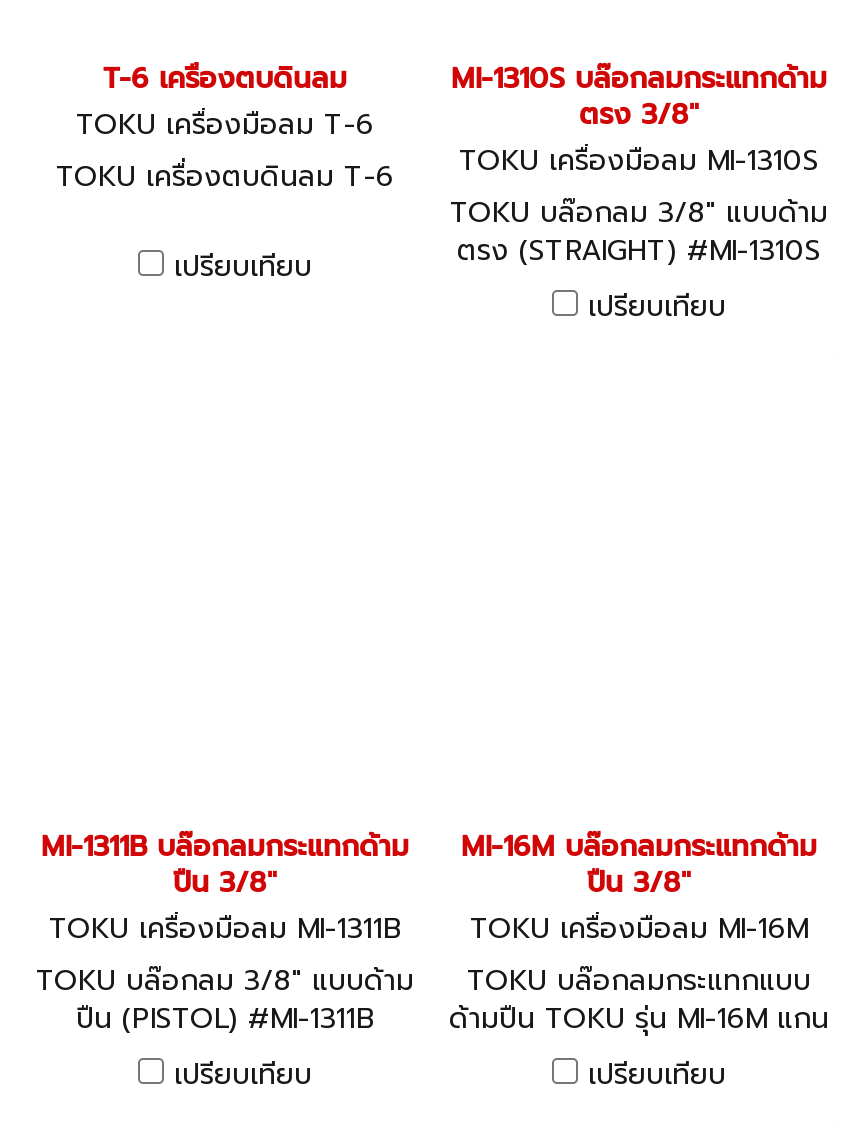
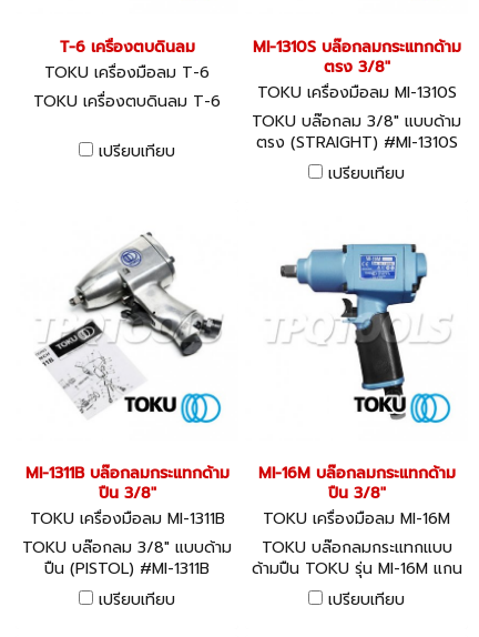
none -> [34,231,223,424] [image]
none -> [267,243,452,424] [image]

